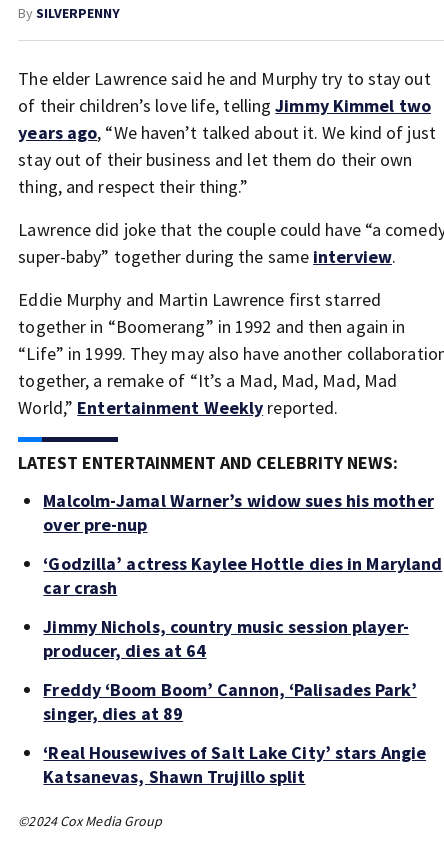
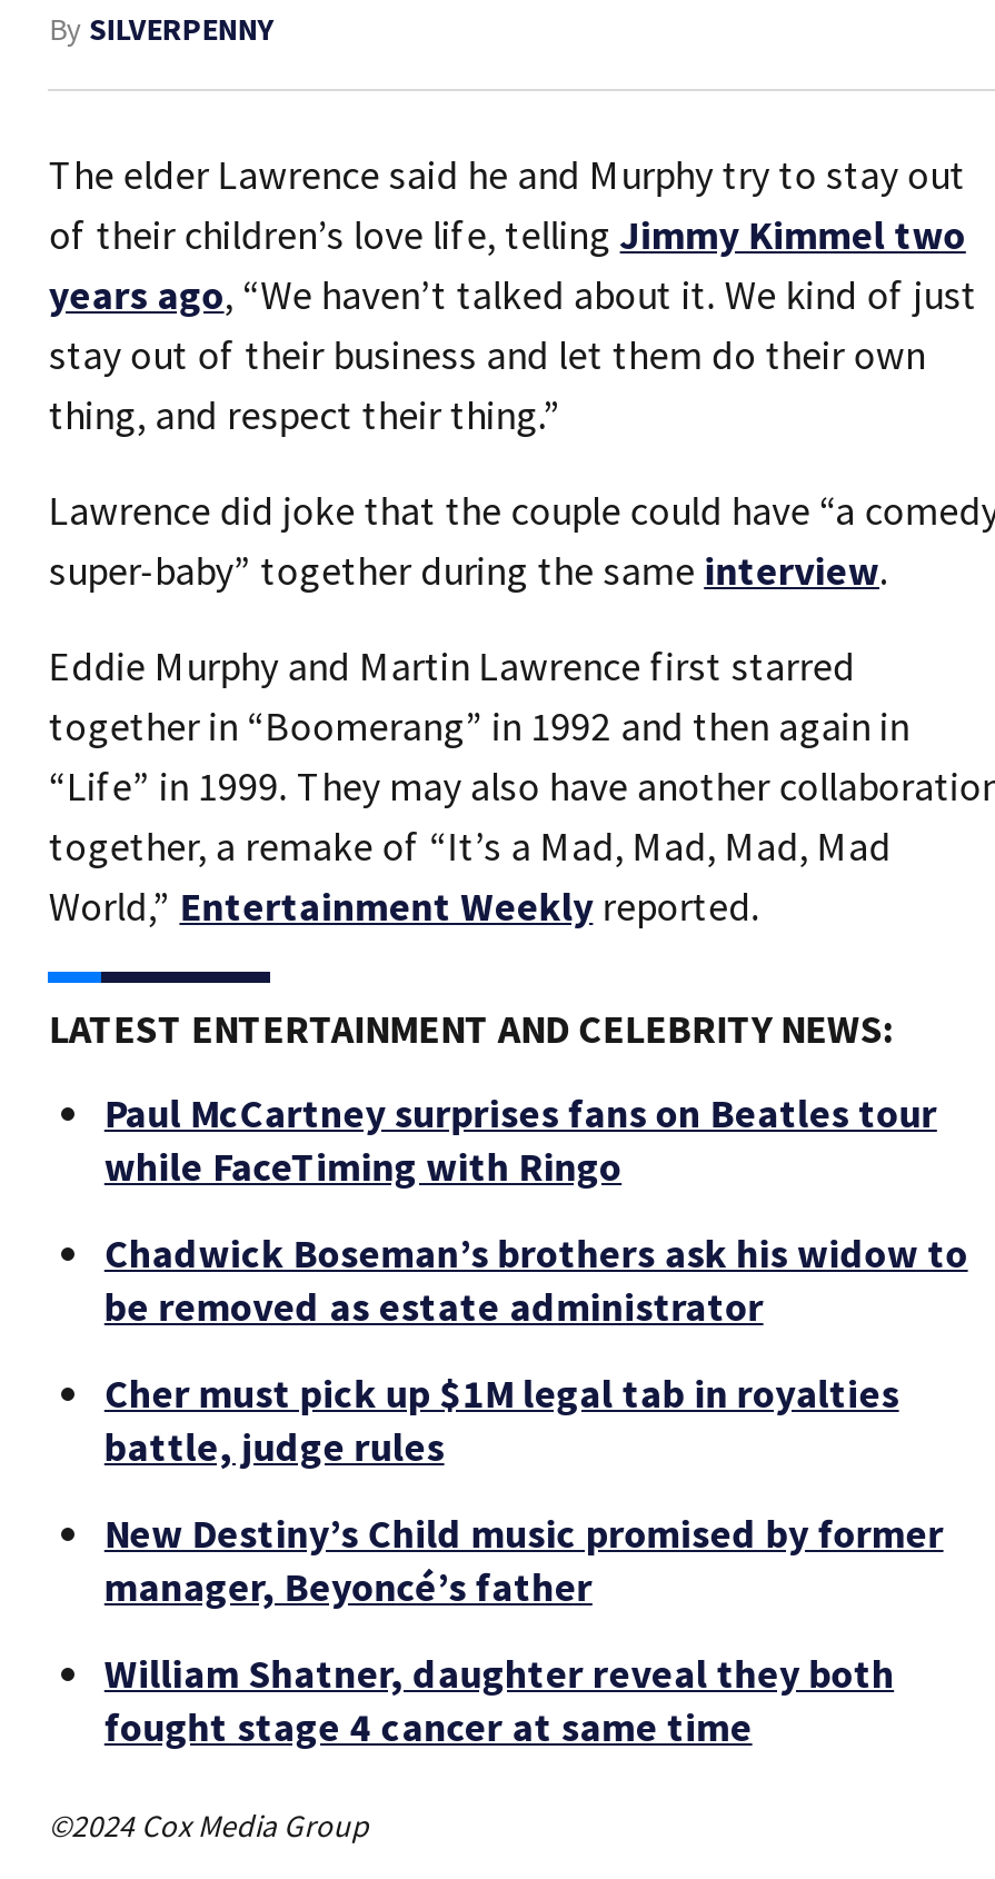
[43,489,434,536] Malcolm-Jamal Warner’s widow sues his mother | over pre-nup -> [104,1087,937,1192] Paul McCartney surprises fans on Beatles tour | while FaceTiming with Ringo
[43,552,442,599] ‘Godzilla’ actress Kaylee Hottle dies in Maryland | car crash -> [104,1227,968,1332] Chadwick Boseman’s brothers ask his widow to | be removed as estate administrator
[43,615,409,662] Jimmy Nichols, country music session player- | producer, dies at 64 -> [104,1368,899,1472] Cher must pick up $1M legal tab in royalties | battle, judge rules
[43,678,417,725] Freddy ‘Boom Boom’ Cannon, ‘Palisades Park’ | singer, dies at 89 -> [104,1508,943,1612] New Destiny’s Child music promised by former | manager, Beyoncé’s father
[43,741,426,788] ‘Real Housewives of Salt Lake City’ stars Angie | Katsanevas, Shawn Trujillo split -> [104,1648,894,1752] William Shatner, daughter reveal they both | fought stage 4 cancer at same time

